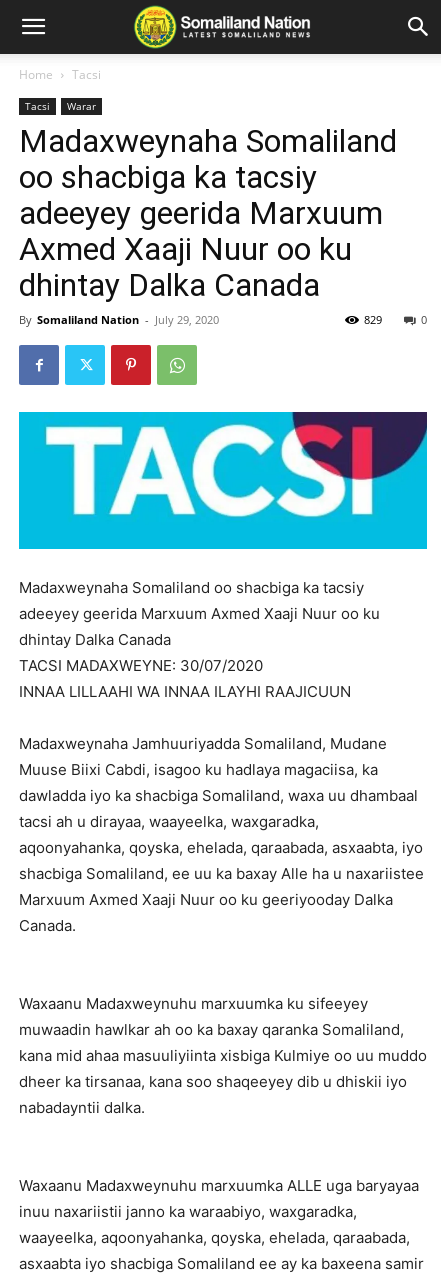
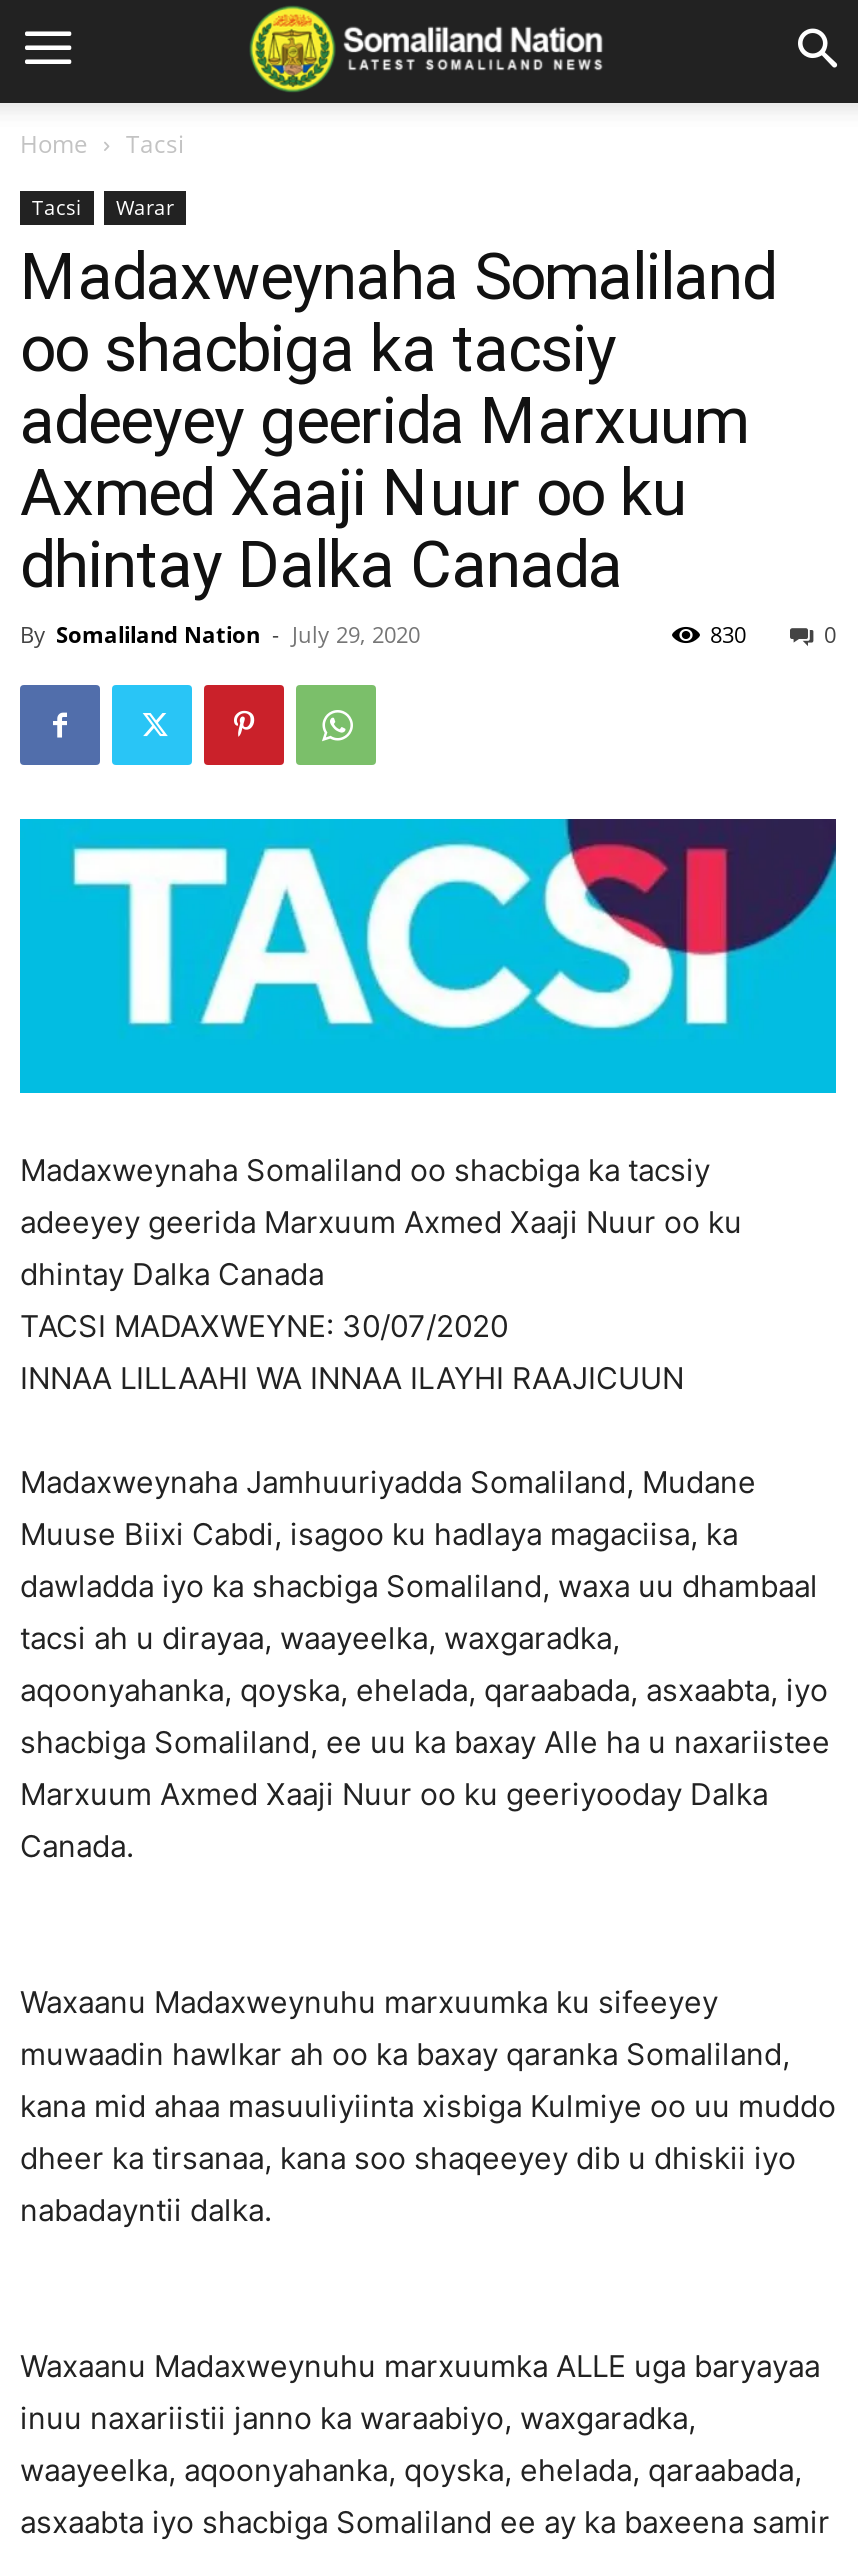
[364,312,382,327] 829 -> [710,619,746,649] 830

